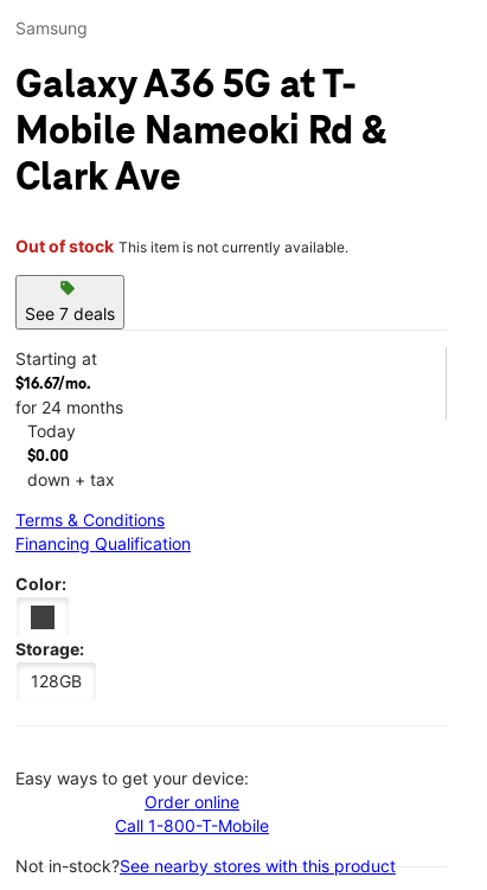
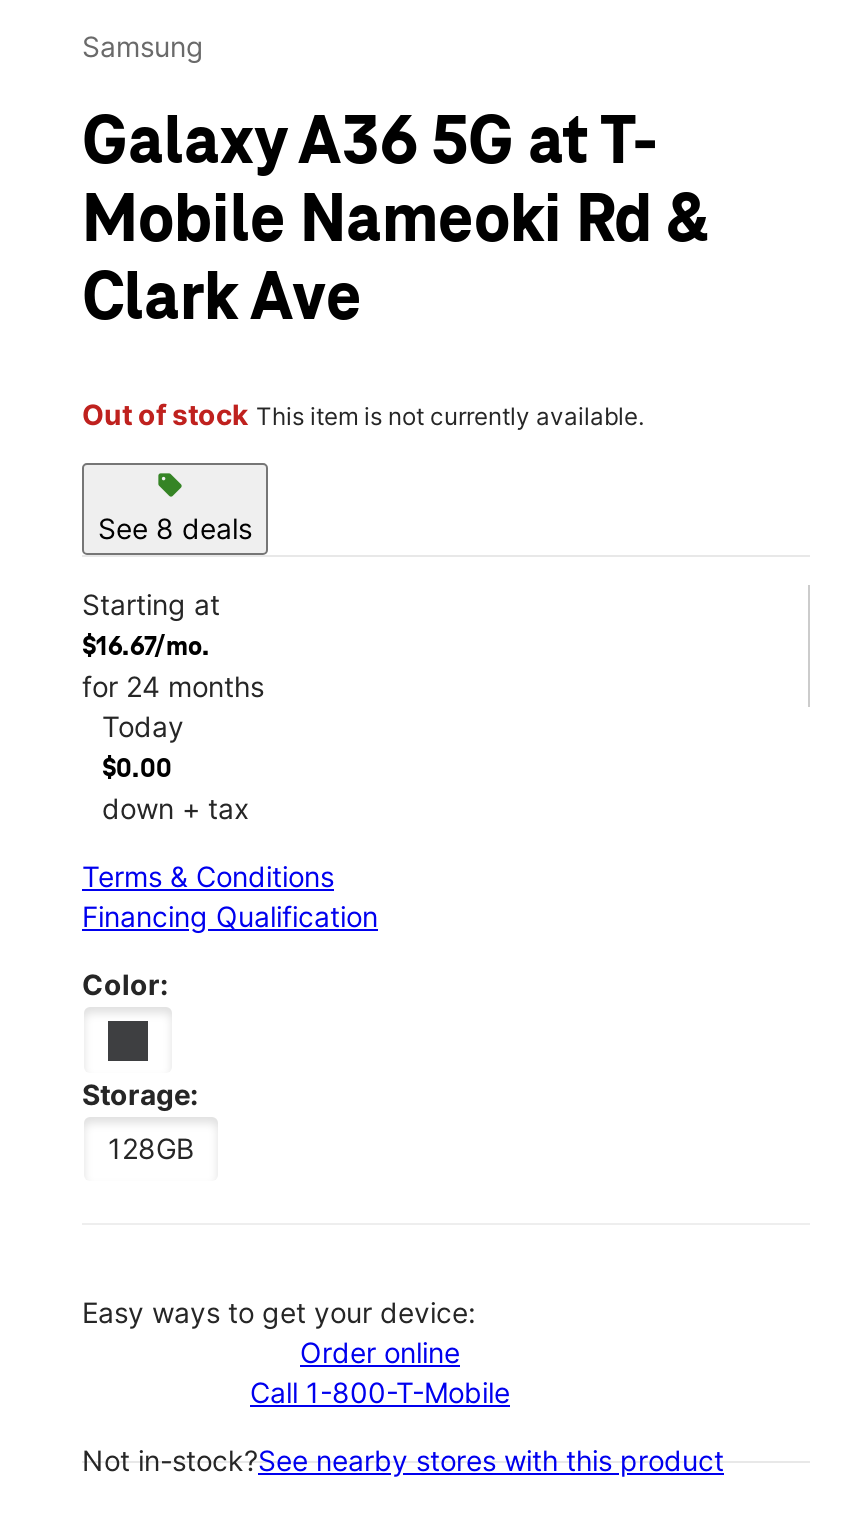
[25,303,115,323] See 7 deals -> [98,511,252,545] See 8 deals

